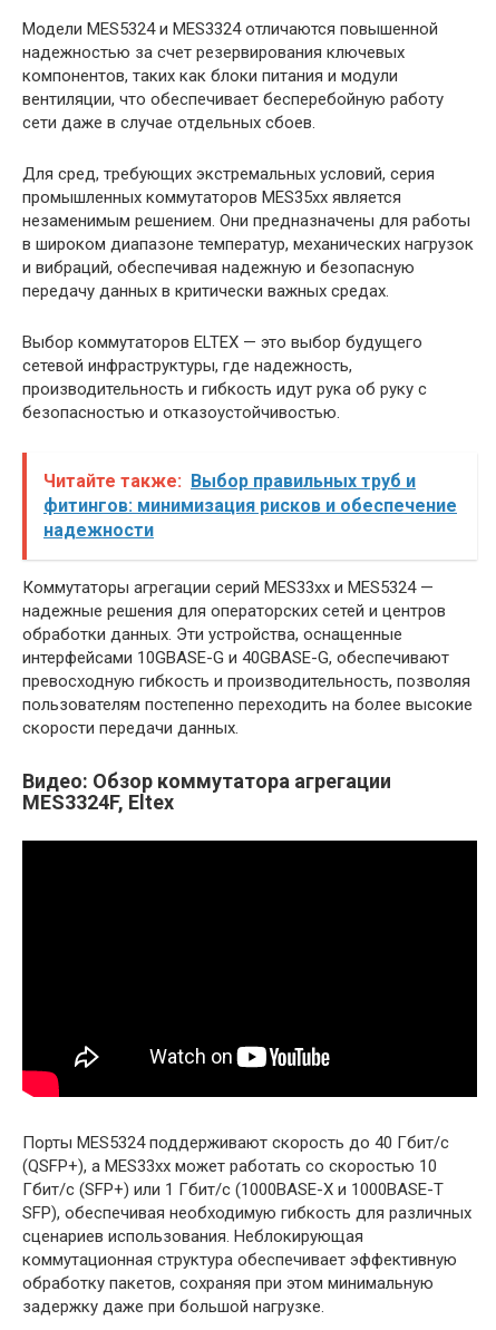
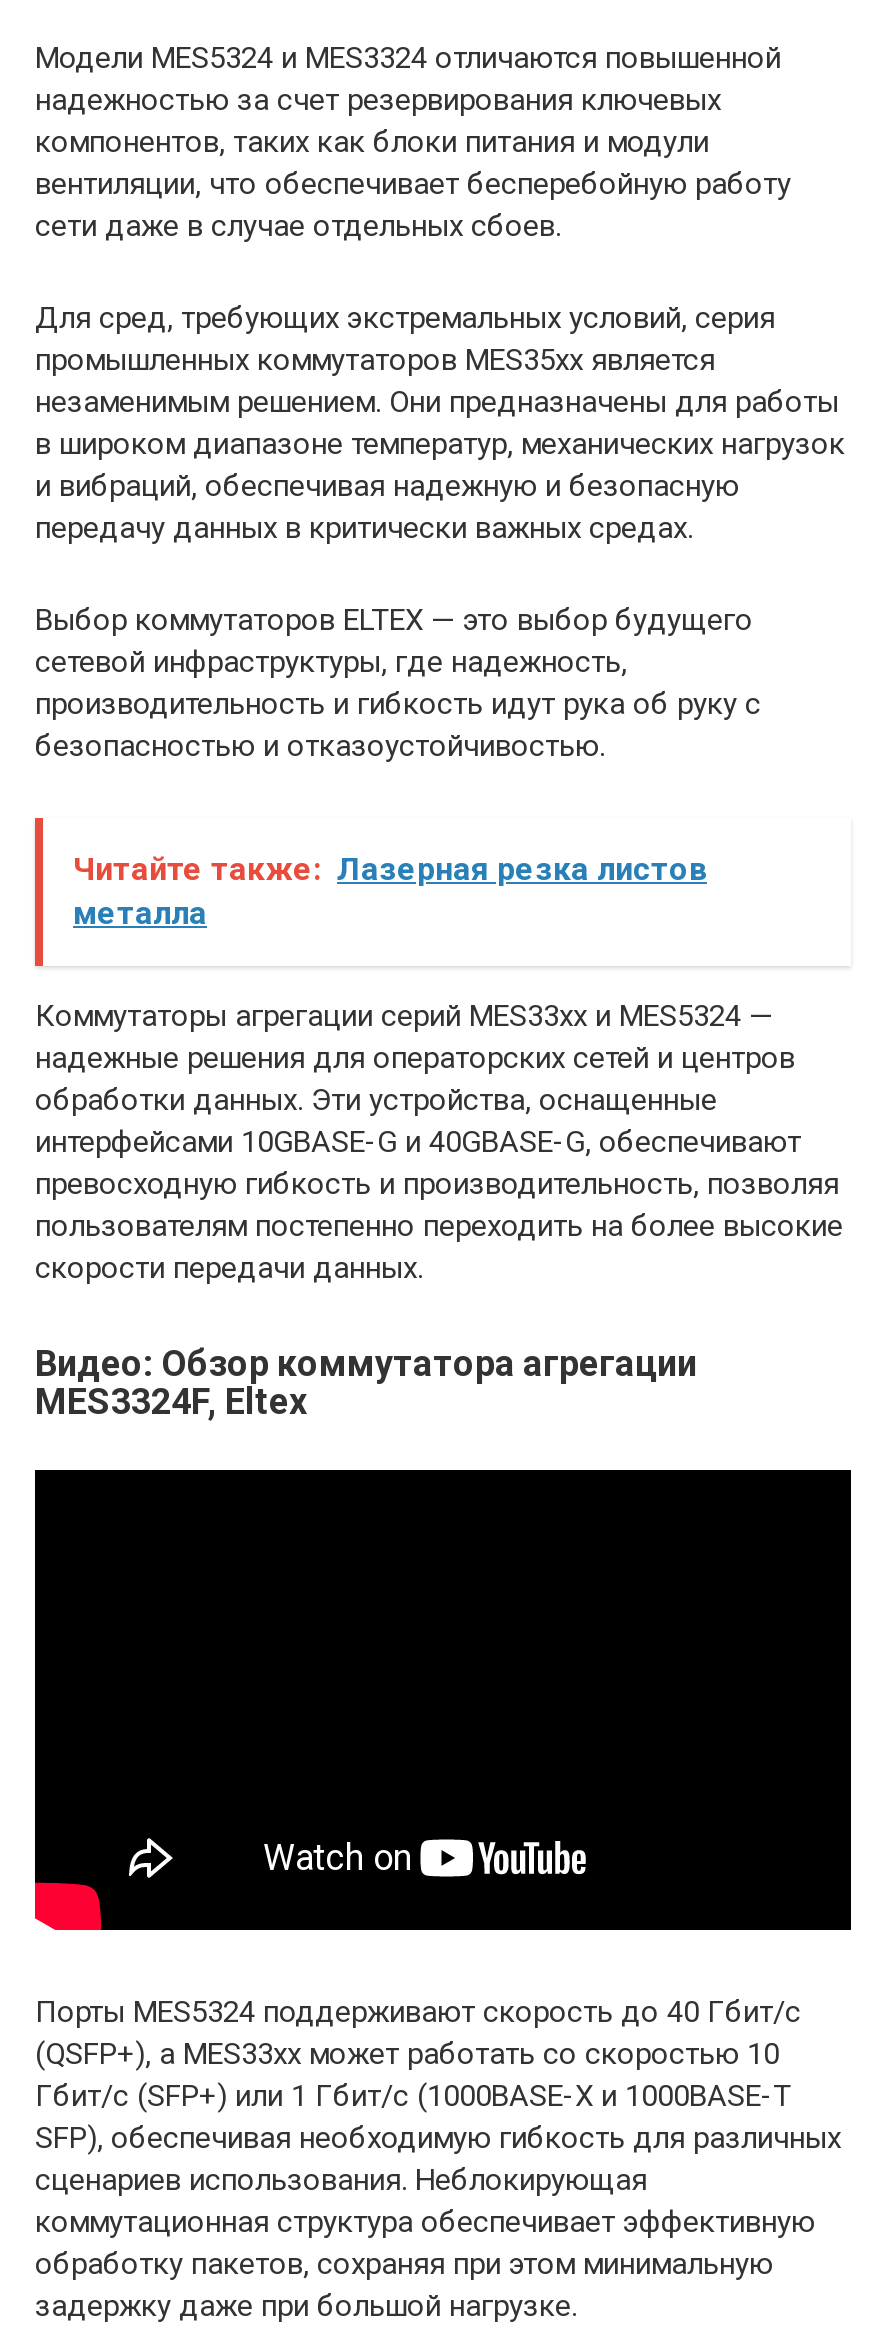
[43,470,457,541] Читайте также: Выбор правильных труб и | фитингов: минимизация рисков и обеспечение | надежности -> [73,850,707,932] Читайте также: Лазерная резка листов | металла

